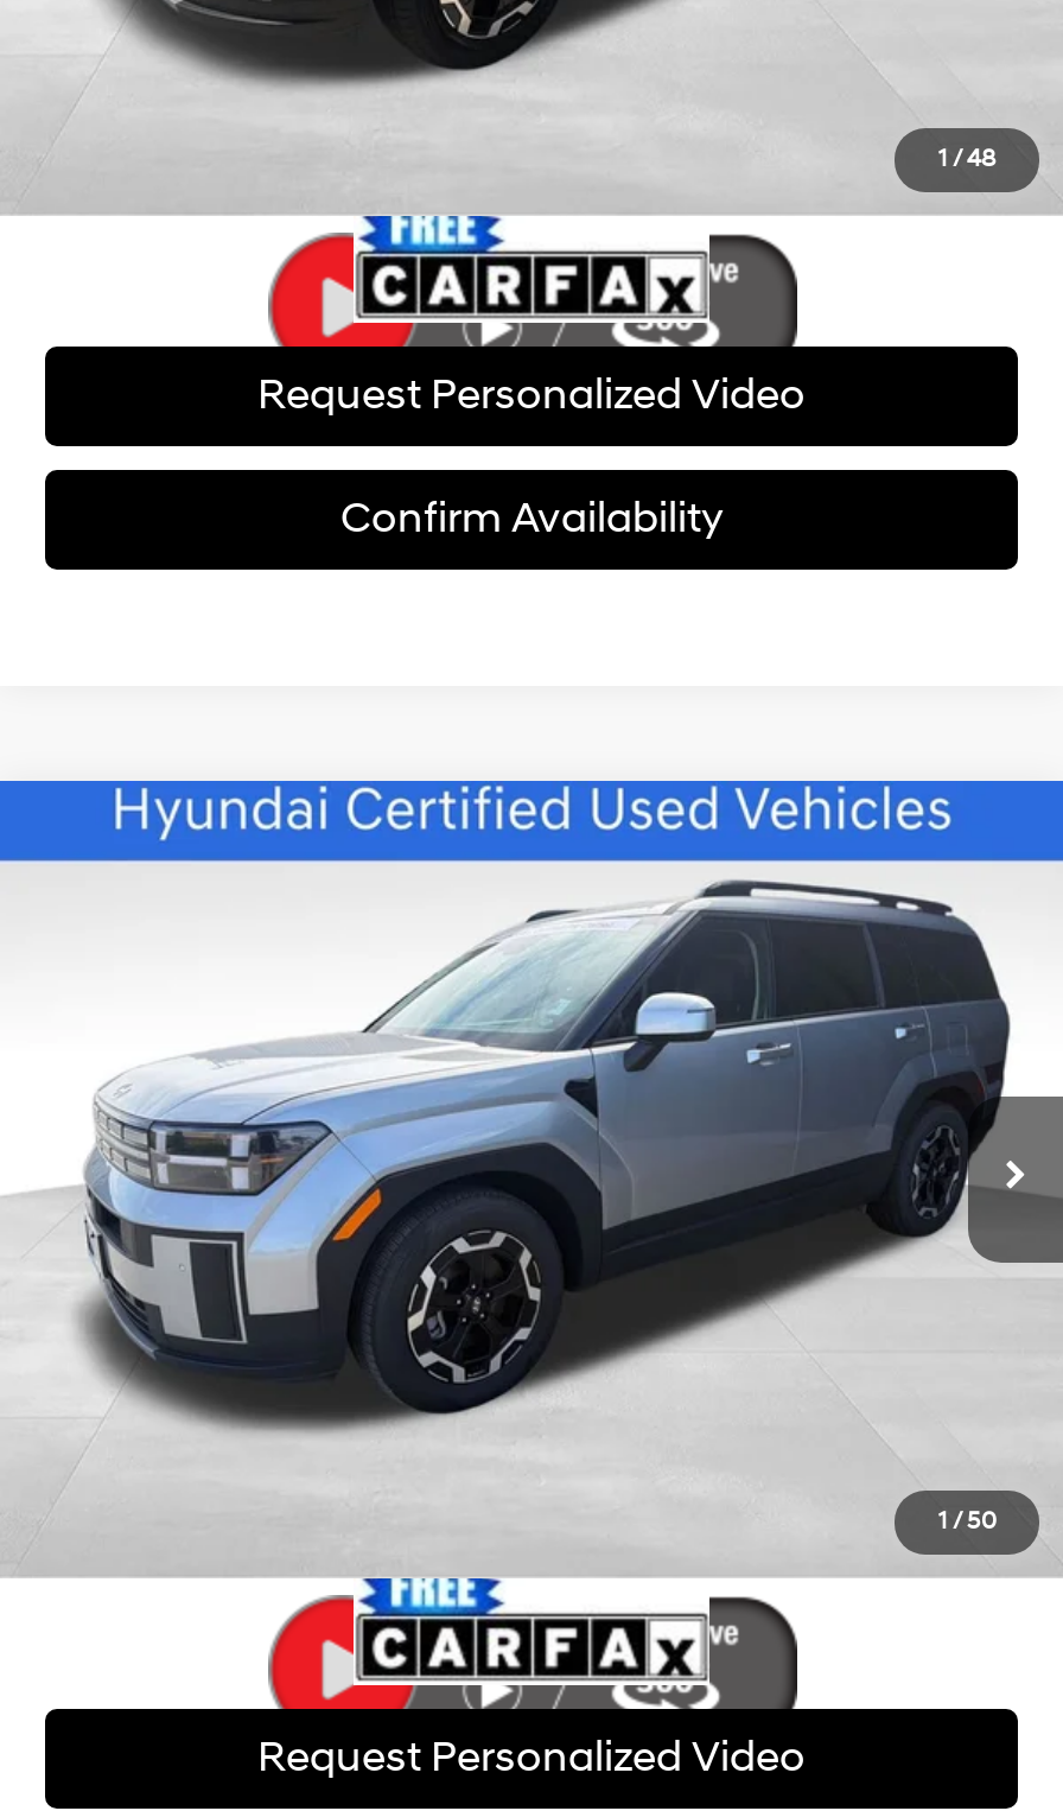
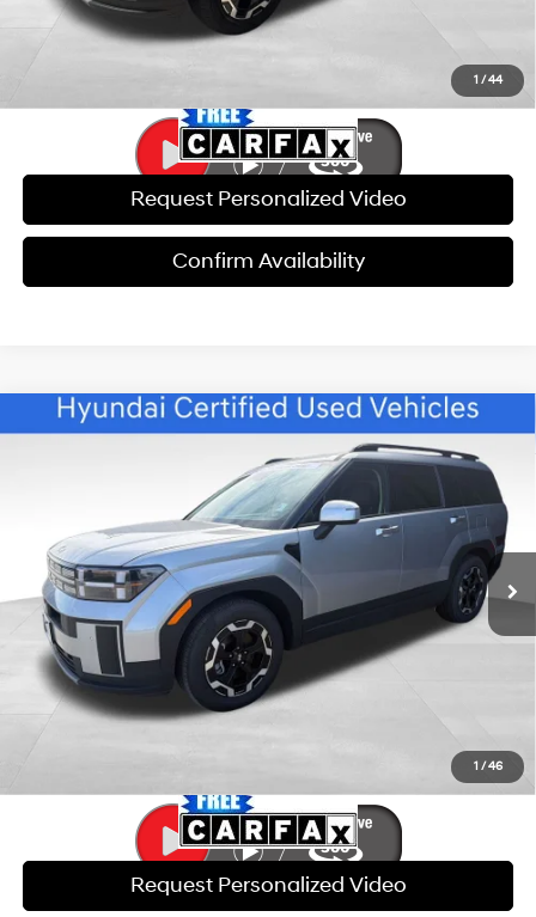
[938,145,995,173] 1 / 48 -> [473,73,502,87] 1 / 44
[938,1507,995,1535] 1 / 50 -> [473,759,502,773] 1 / 46

